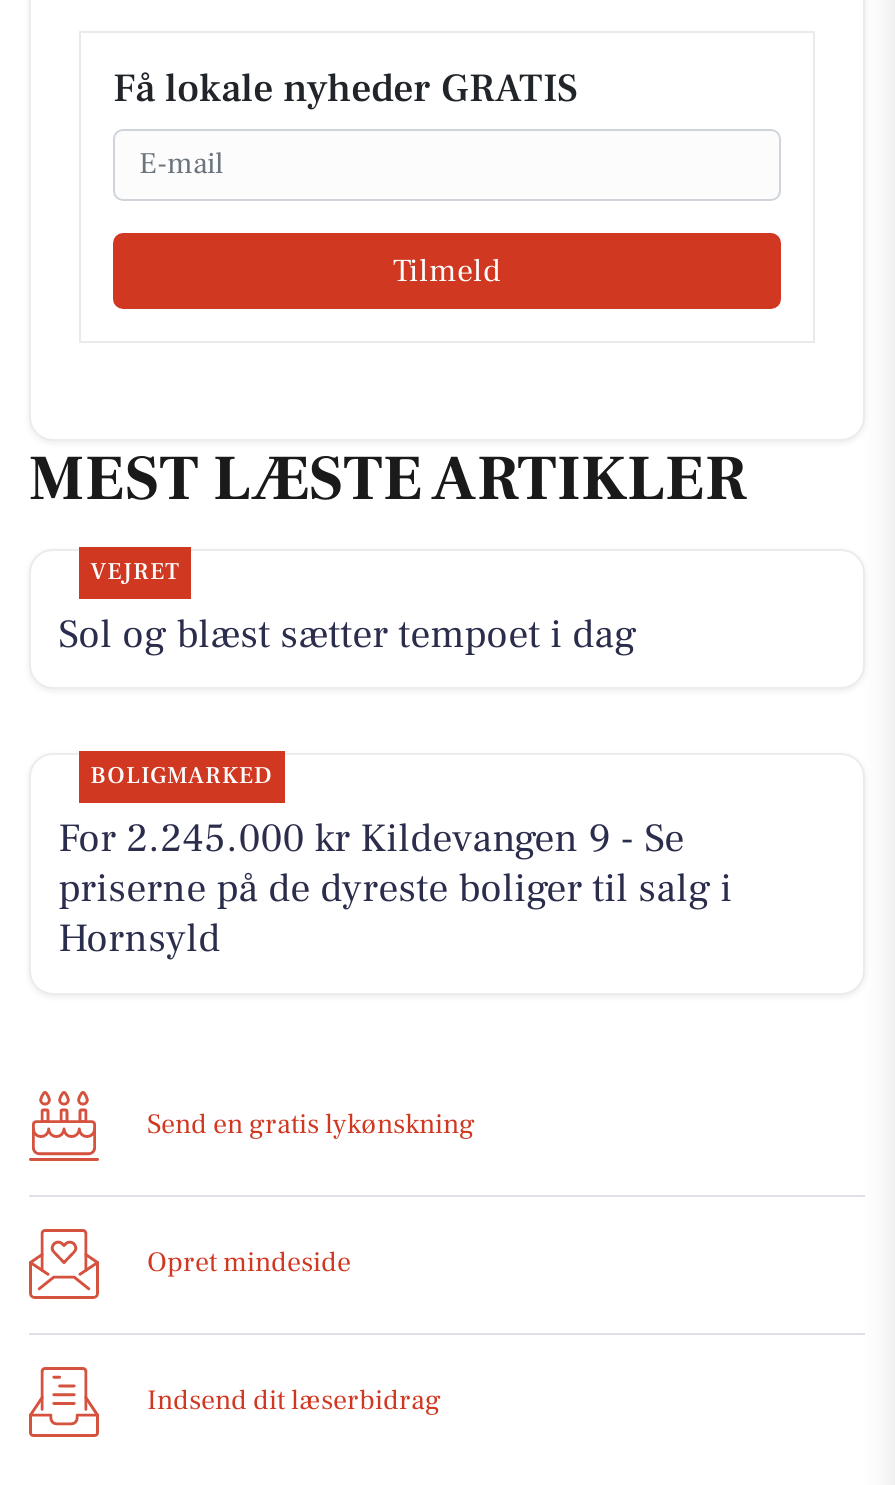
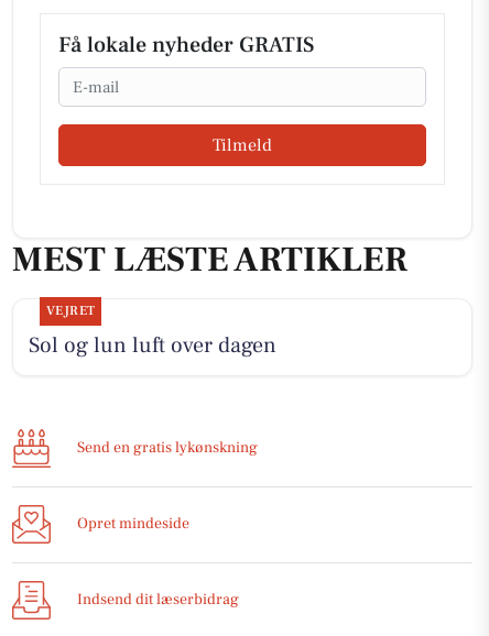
[58,609,732,965] Sol og blæst sætter tempoet i dag | BOLIGMARKED | For 2.245.000 kr Kildevangen 9 - Se | priserne på de dyreste boliger til salg i | Hornsyld -> [28,331,276,360] Sol og lun luft over dagen

